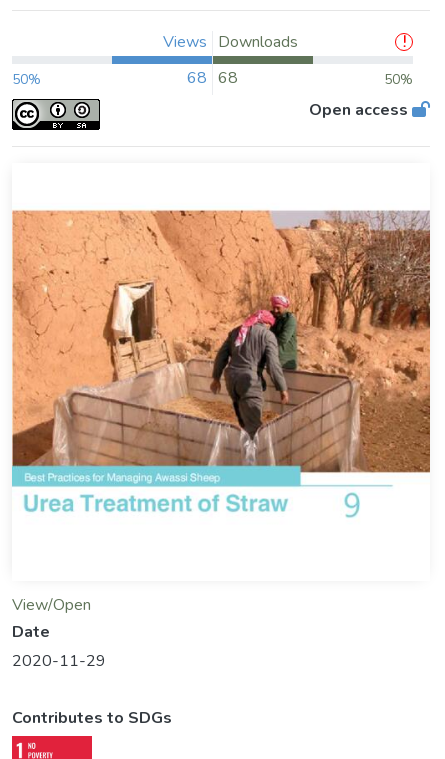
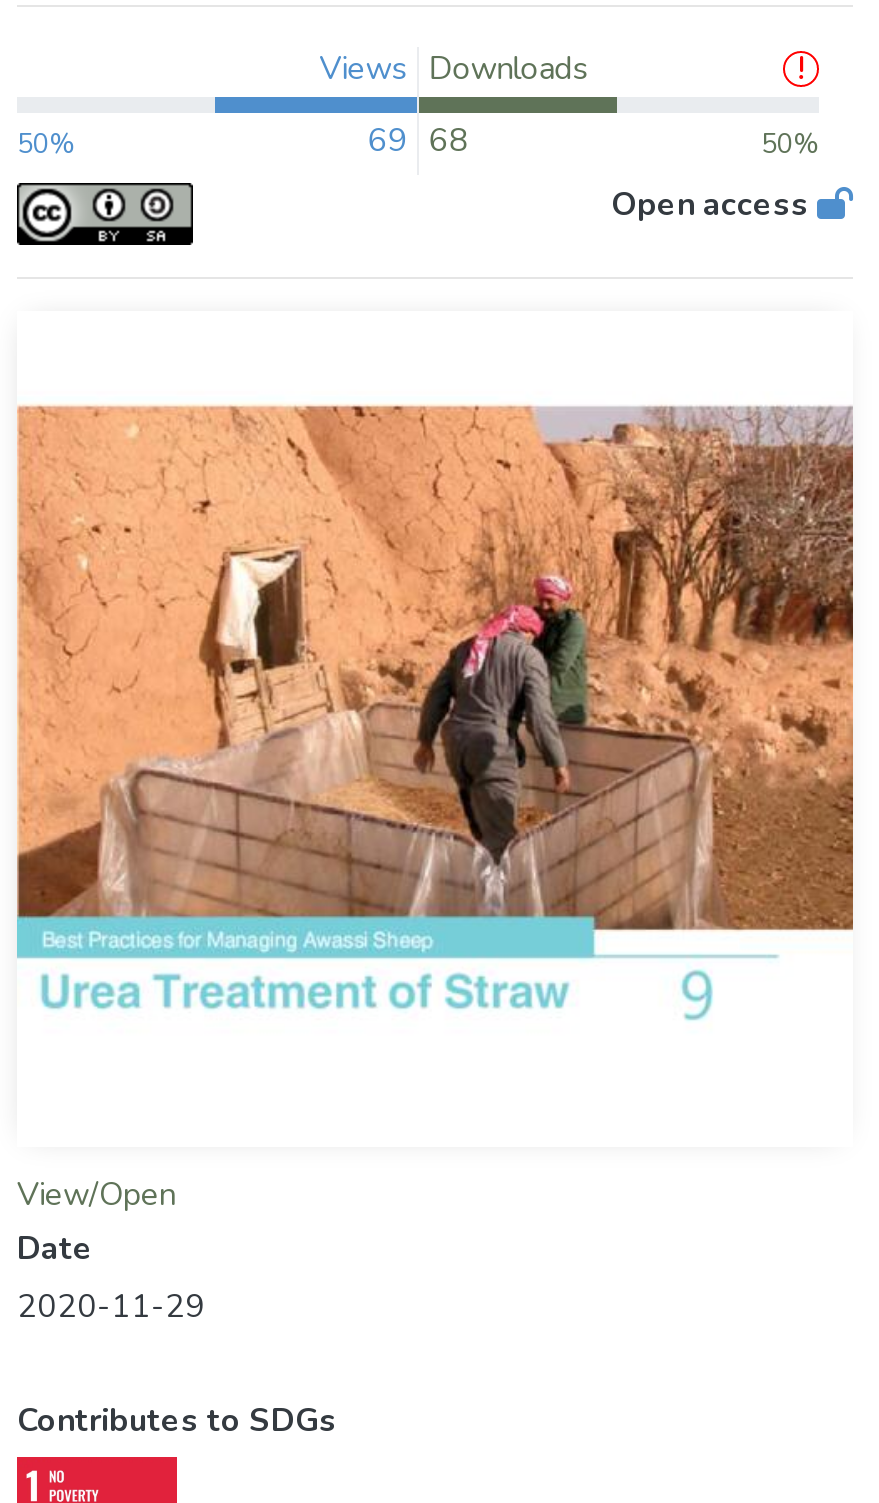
[187,67,238,89] 68 68 -> [367,119,469,163] 69 68

